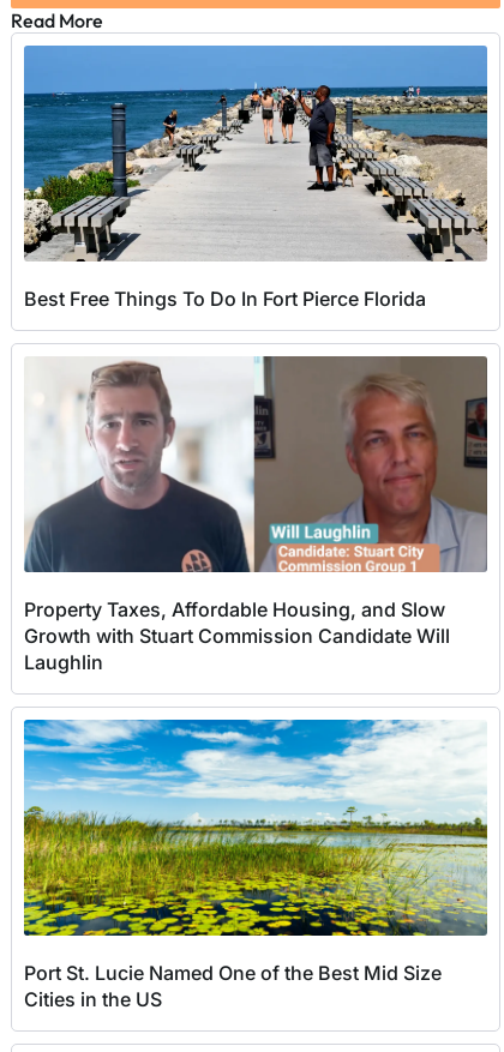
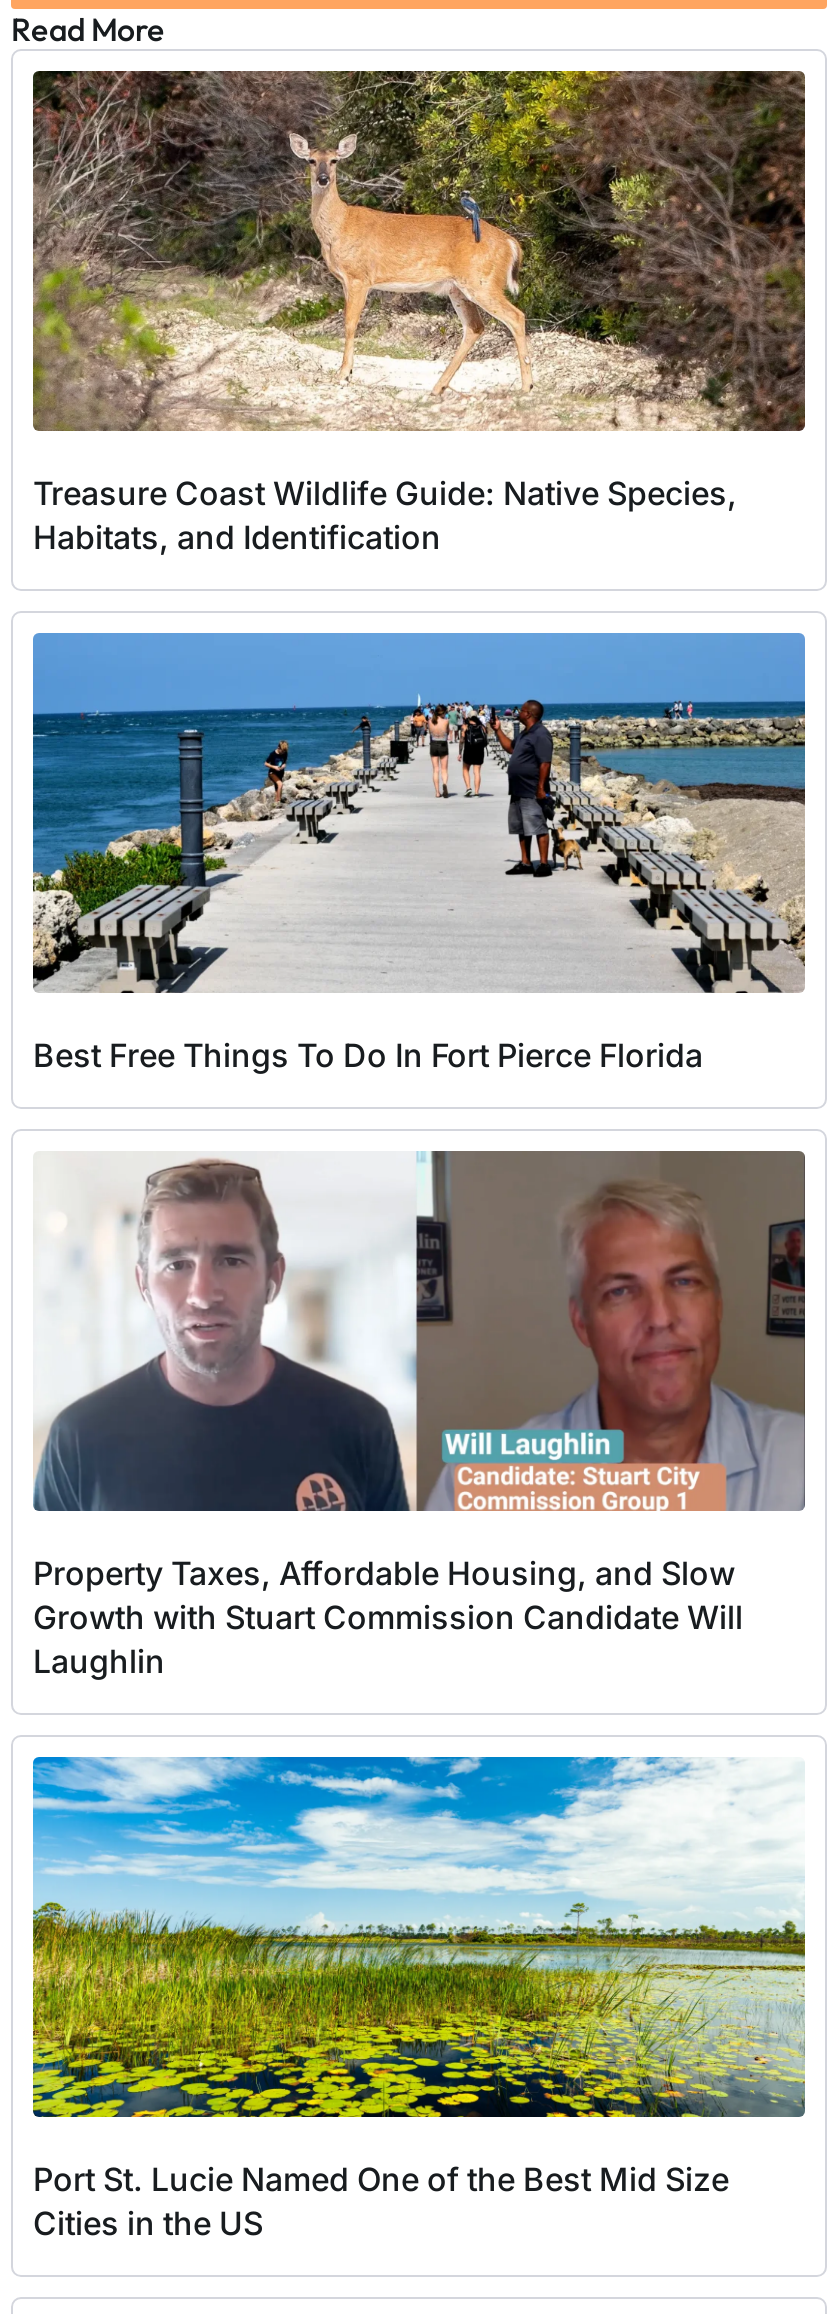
none -> [31,69,807,557] [image] | Treasure Coast Wildlife Guide: Native Species, | Habitats, and Identification

